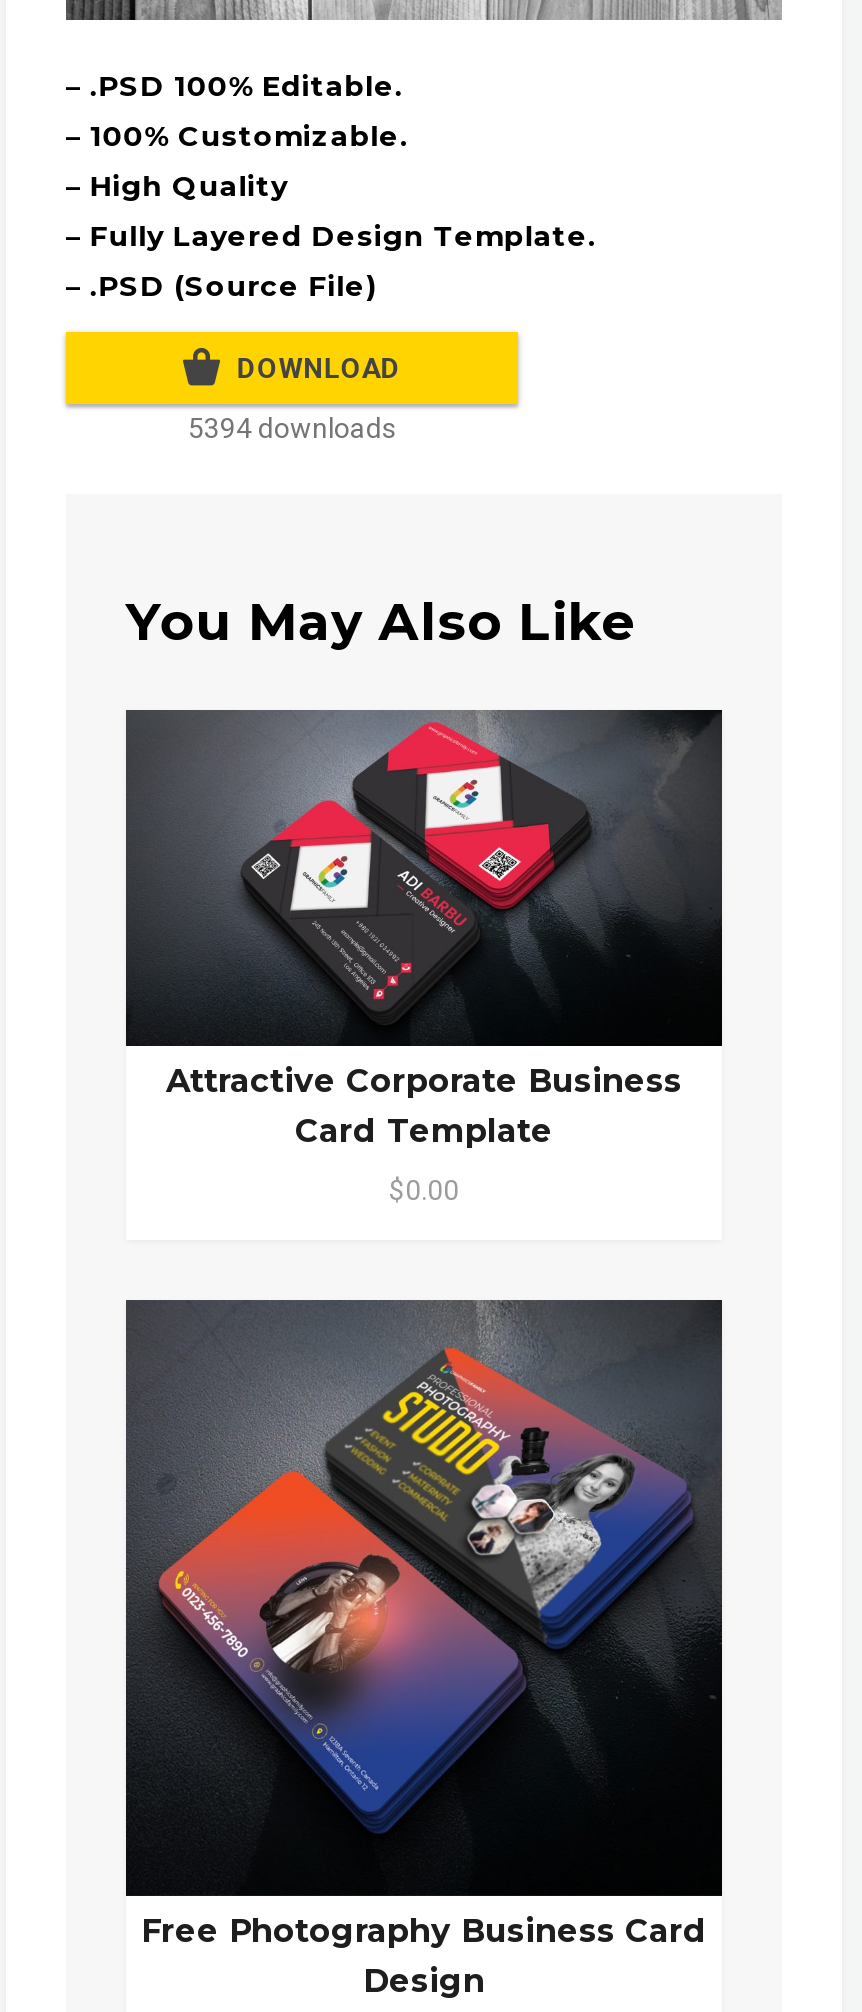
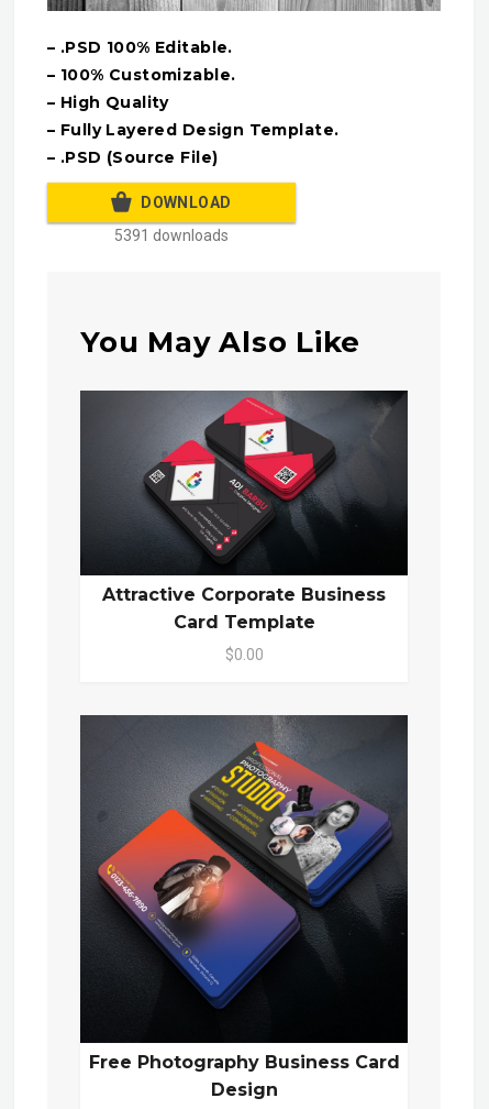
[188,412,396,444] 5394 downloads -> [114,227,229,244] 5391 downloads

